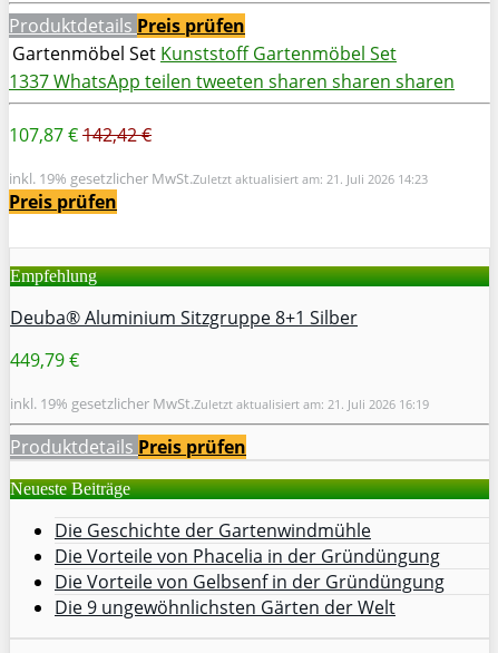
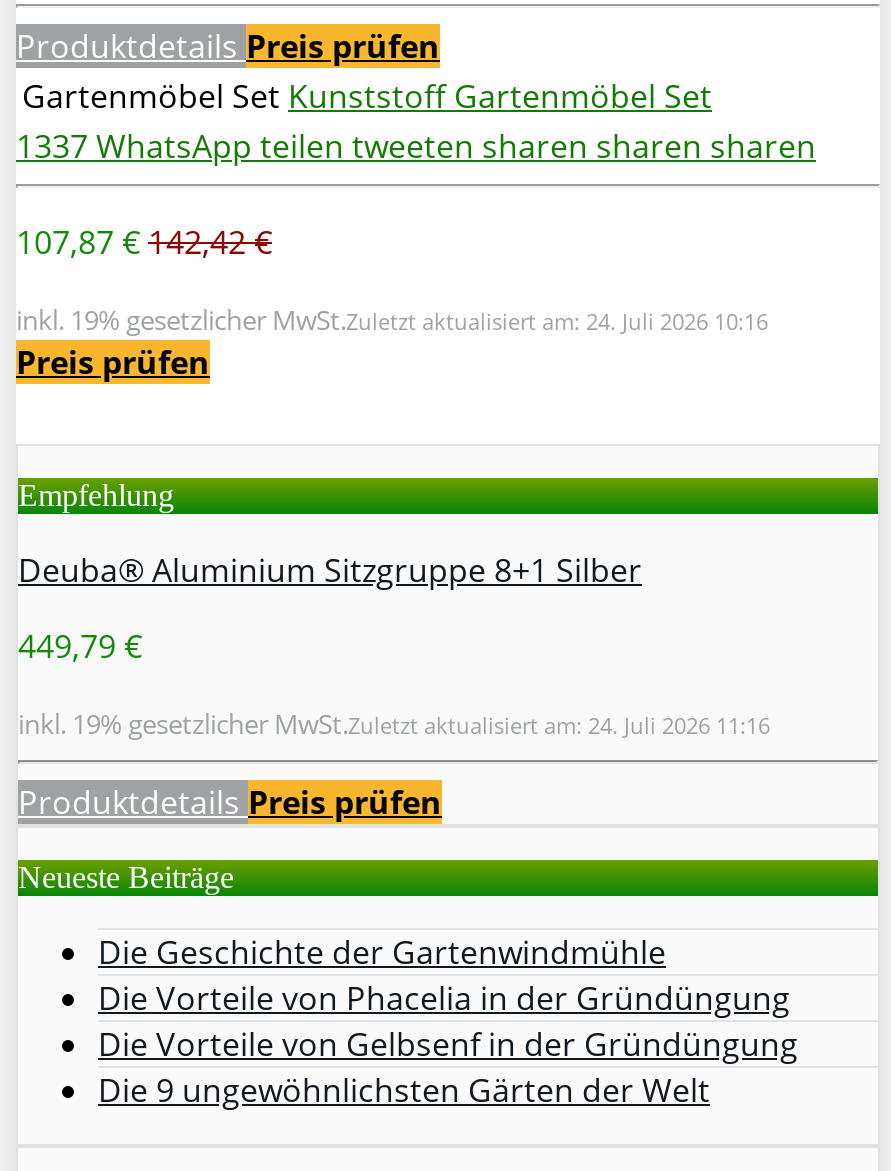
[9,168,428,188] inkl. 19% gesetzlicher MwSt.Zuletzt aktualisiert am: 21. Juli 2026 14:23 -> [16,302,768,338] inkl. 19% gesetzlicher MwSt.Zuletzt aktualisiert am: 24. Juli 2026 10:16
[10,393,429,413] inkl. 19% gesetzlicher MwSt.Zuletzt aktualisiert am: 21. Juli 2026 16:19 -> [18,706,770,742] inkl. 19% gesetzlicher MwSt.Zuletzt aktualisiert am: 24. Juli 2026 11:16

